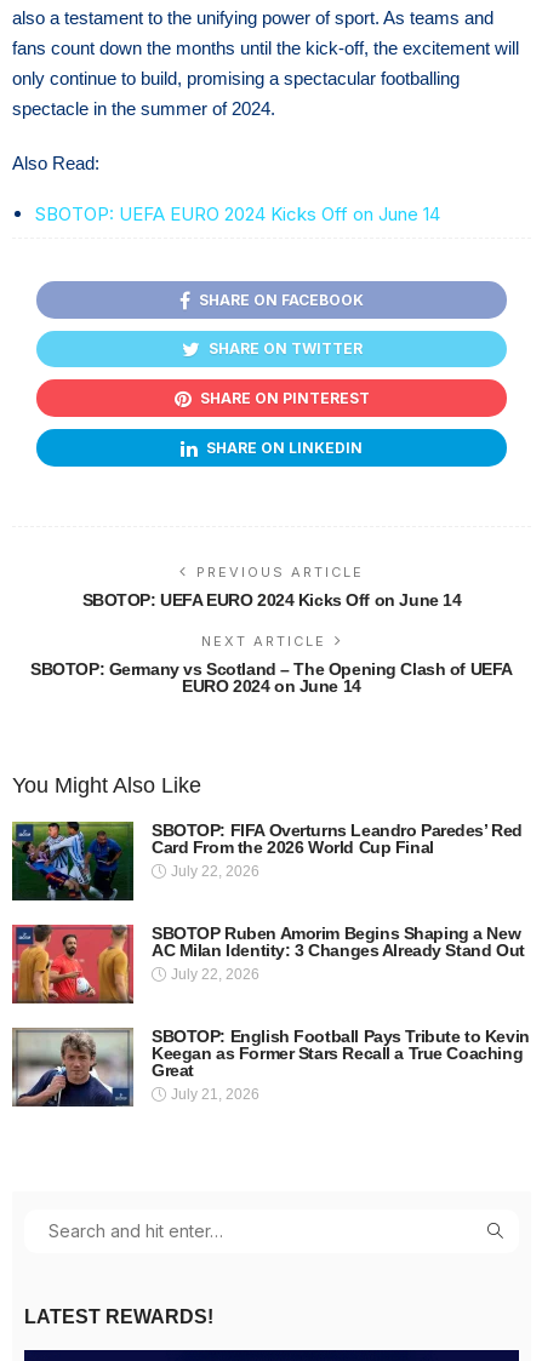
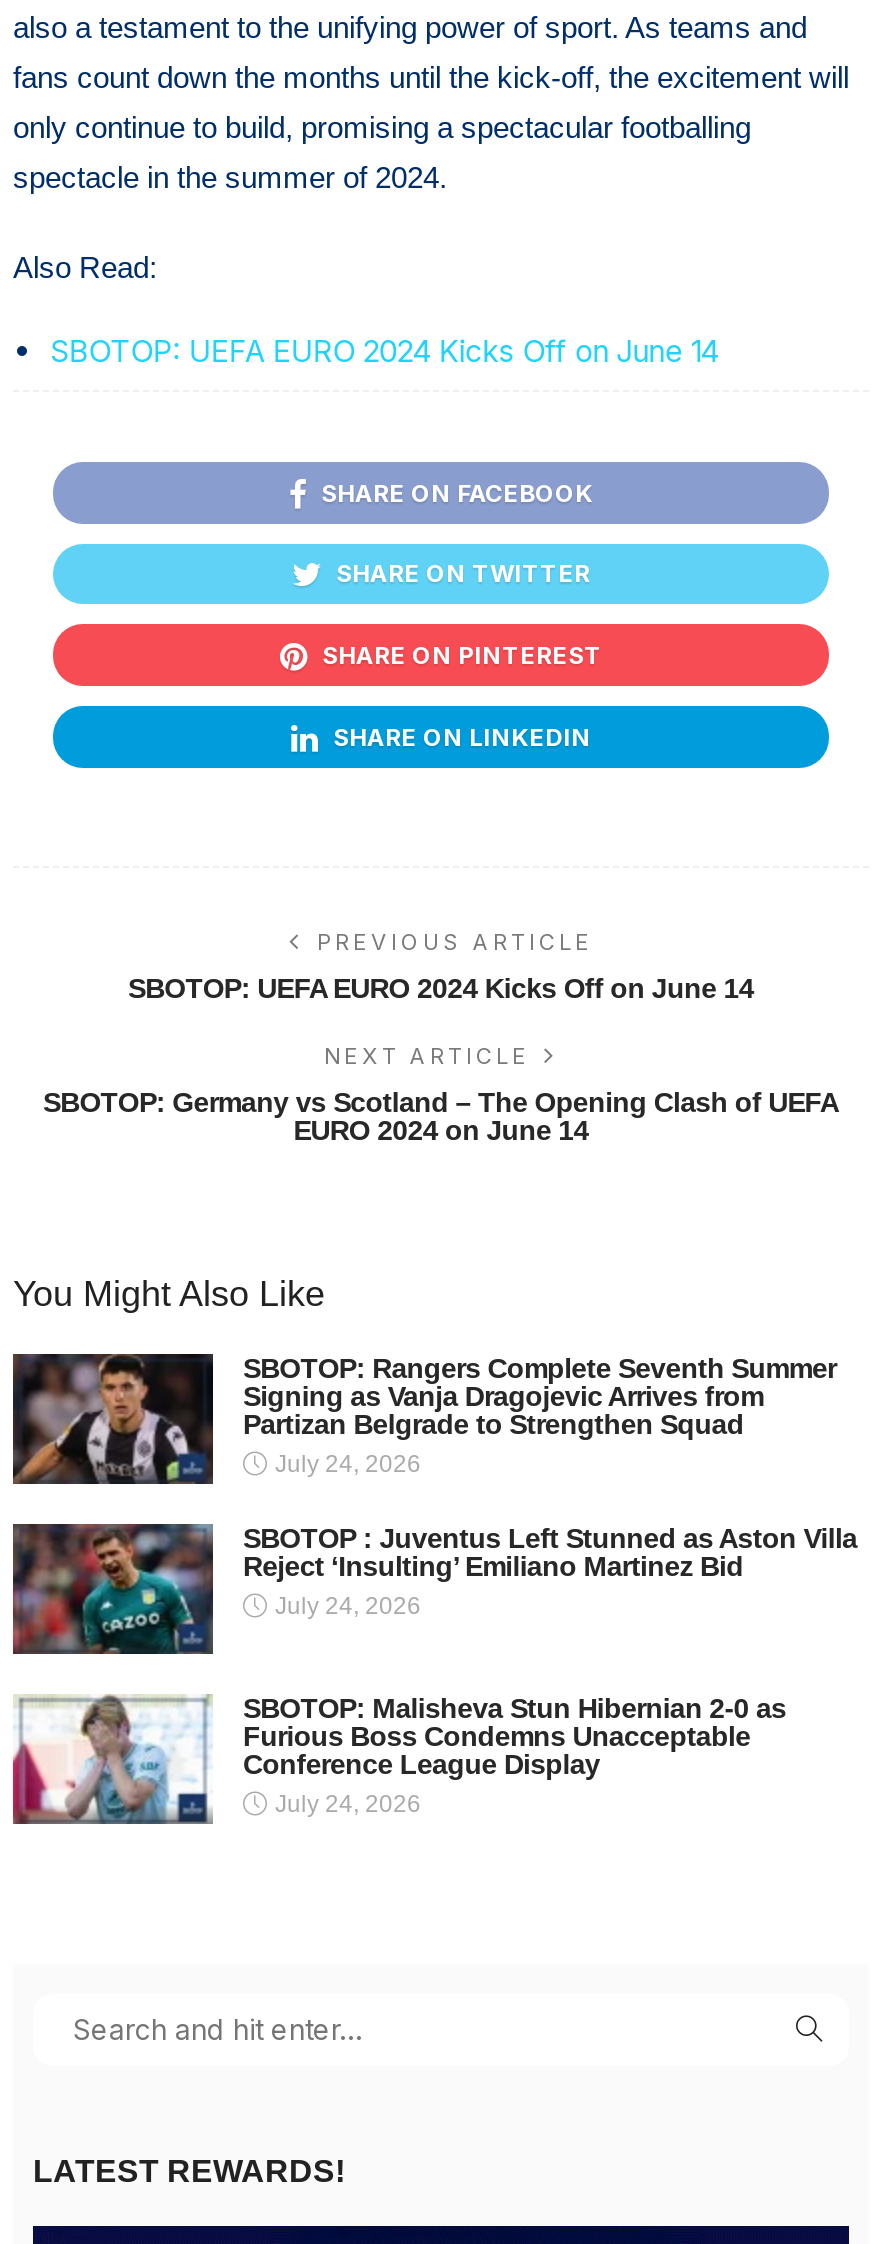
[11,820,523,900] [image] | SBOTOP: FIFA Overturns Leandro Paredes’ Red | Card From the 2026 World Cup Final | July 22, 2026 -> [11,1351,836,1484] [image] | SBOTOP: Rangers Complete Seventh Summer | Signing as Vanja Dragojevic Arrives from | Partizan Belgrade to Strengthen Squad | July 24, 2026
[11,923,525,1003] [image] | SBOTOP Ruben Amorim Begins Shaping a New | AC Milan Identity: 3 Changes Already Stand Out | July 22, 2026 -> [11,1521,857,1654] [image] | SBOTOP : Juventus Left Stunned as Aston Villa | Reject ‘Insulting’ Emiliano Martinez Bid | July 24, 2026
[11,1026,530,1106] [image] | SBOTOP: English Football Pays Tribute to Kevin | Keegan as Former Stars Recall a True Coaching | Great | July 21, 2026 -> [11,1691,786,1824] [image] | SBOTOP: Malisheva Stun Hibernian 2-0 as | Furious Boss Condemns Unacceptable | Conference League Display | July 24, 2026

